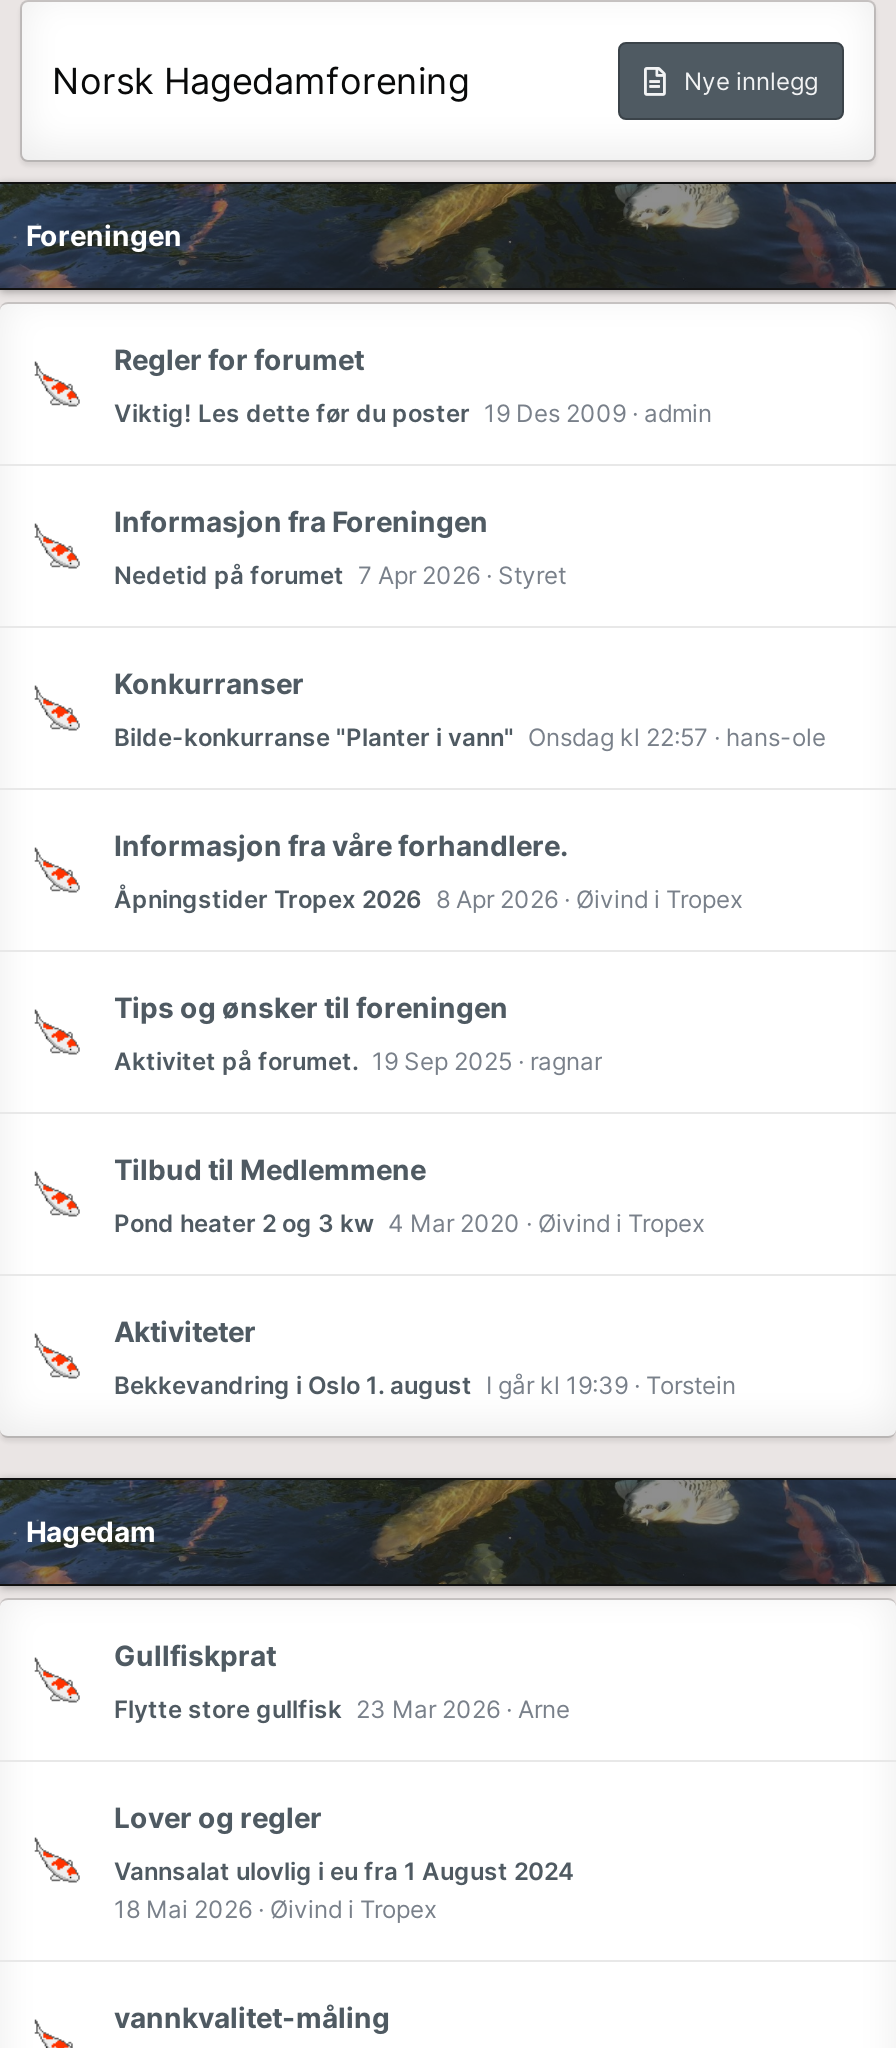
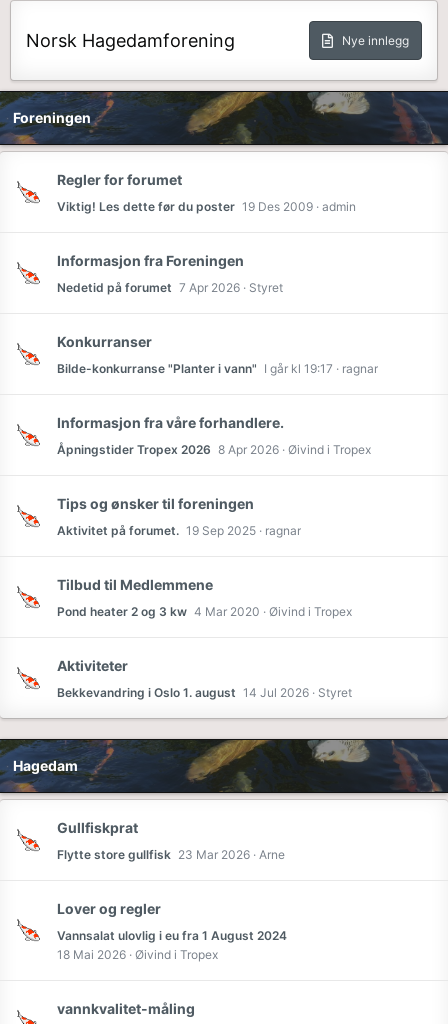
[114,722,826,752] Bilde-konkurranse "Planter i vann" Onsdag kl 22:57 hans-ole -> [57,361,378,376] Bilde-konkurranse "Planter i vann" I går kl 19:17 ragnar
[114,1370,736,1400] Bekkevandring i Oslo 1. august I går kl 19:39 Torstein -> [57,685,352,700] Bekkevandring i Oslo 1. august 14 Jul 2026 Styret

